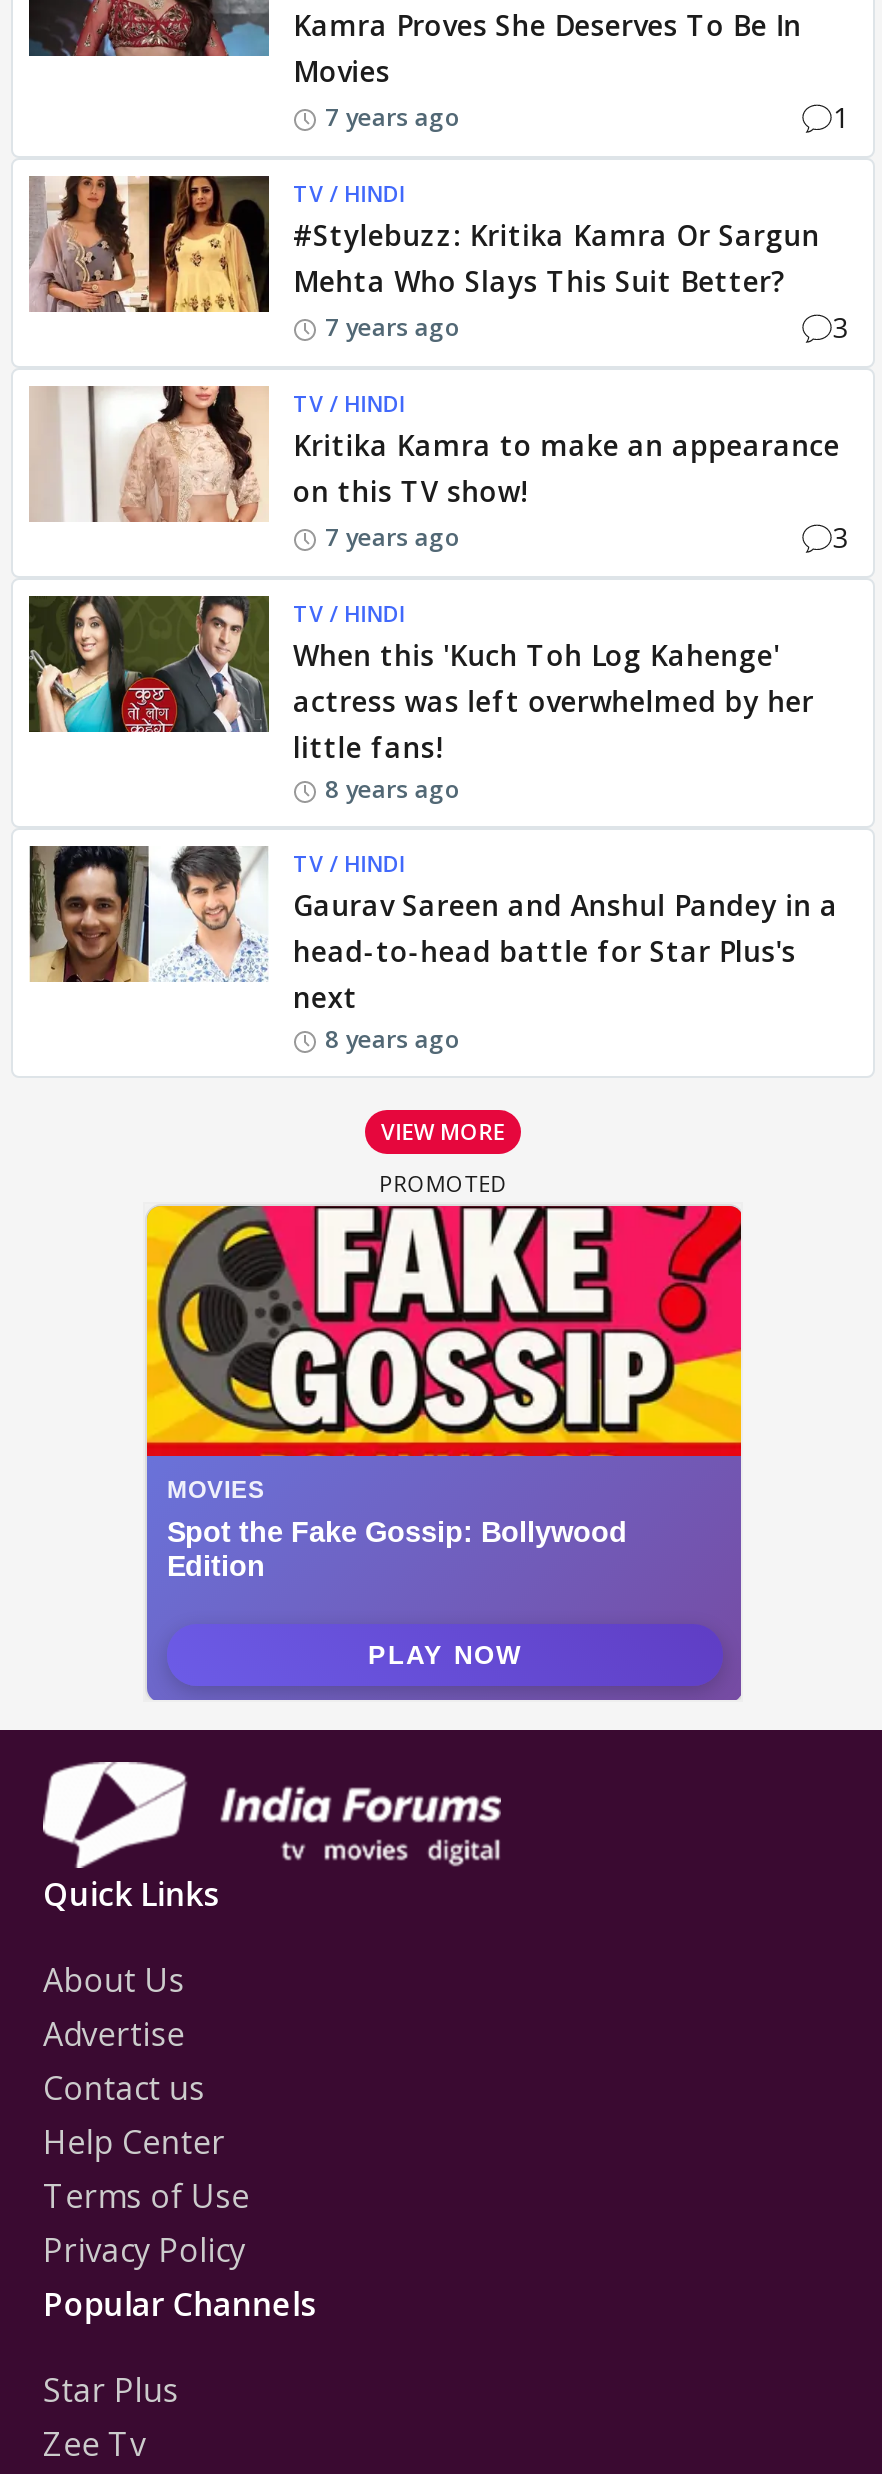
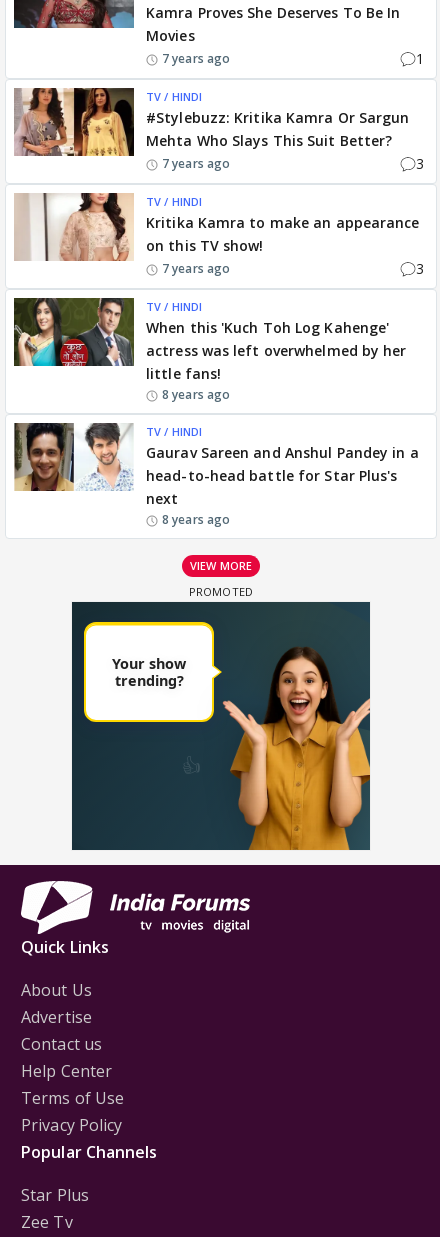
[145,1204,743,1702] [image] -> [71,601,371,851] [image]

